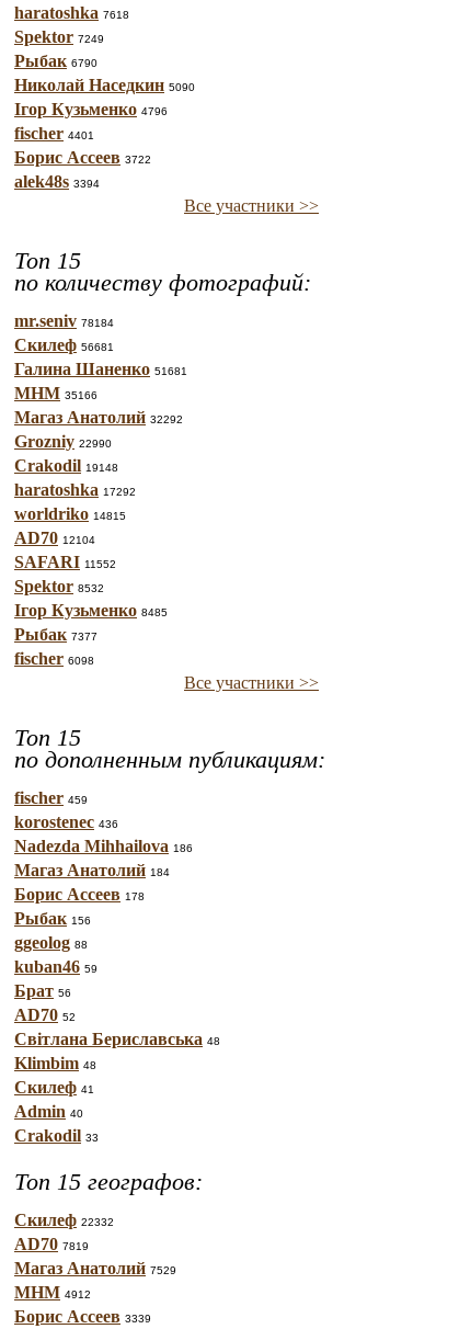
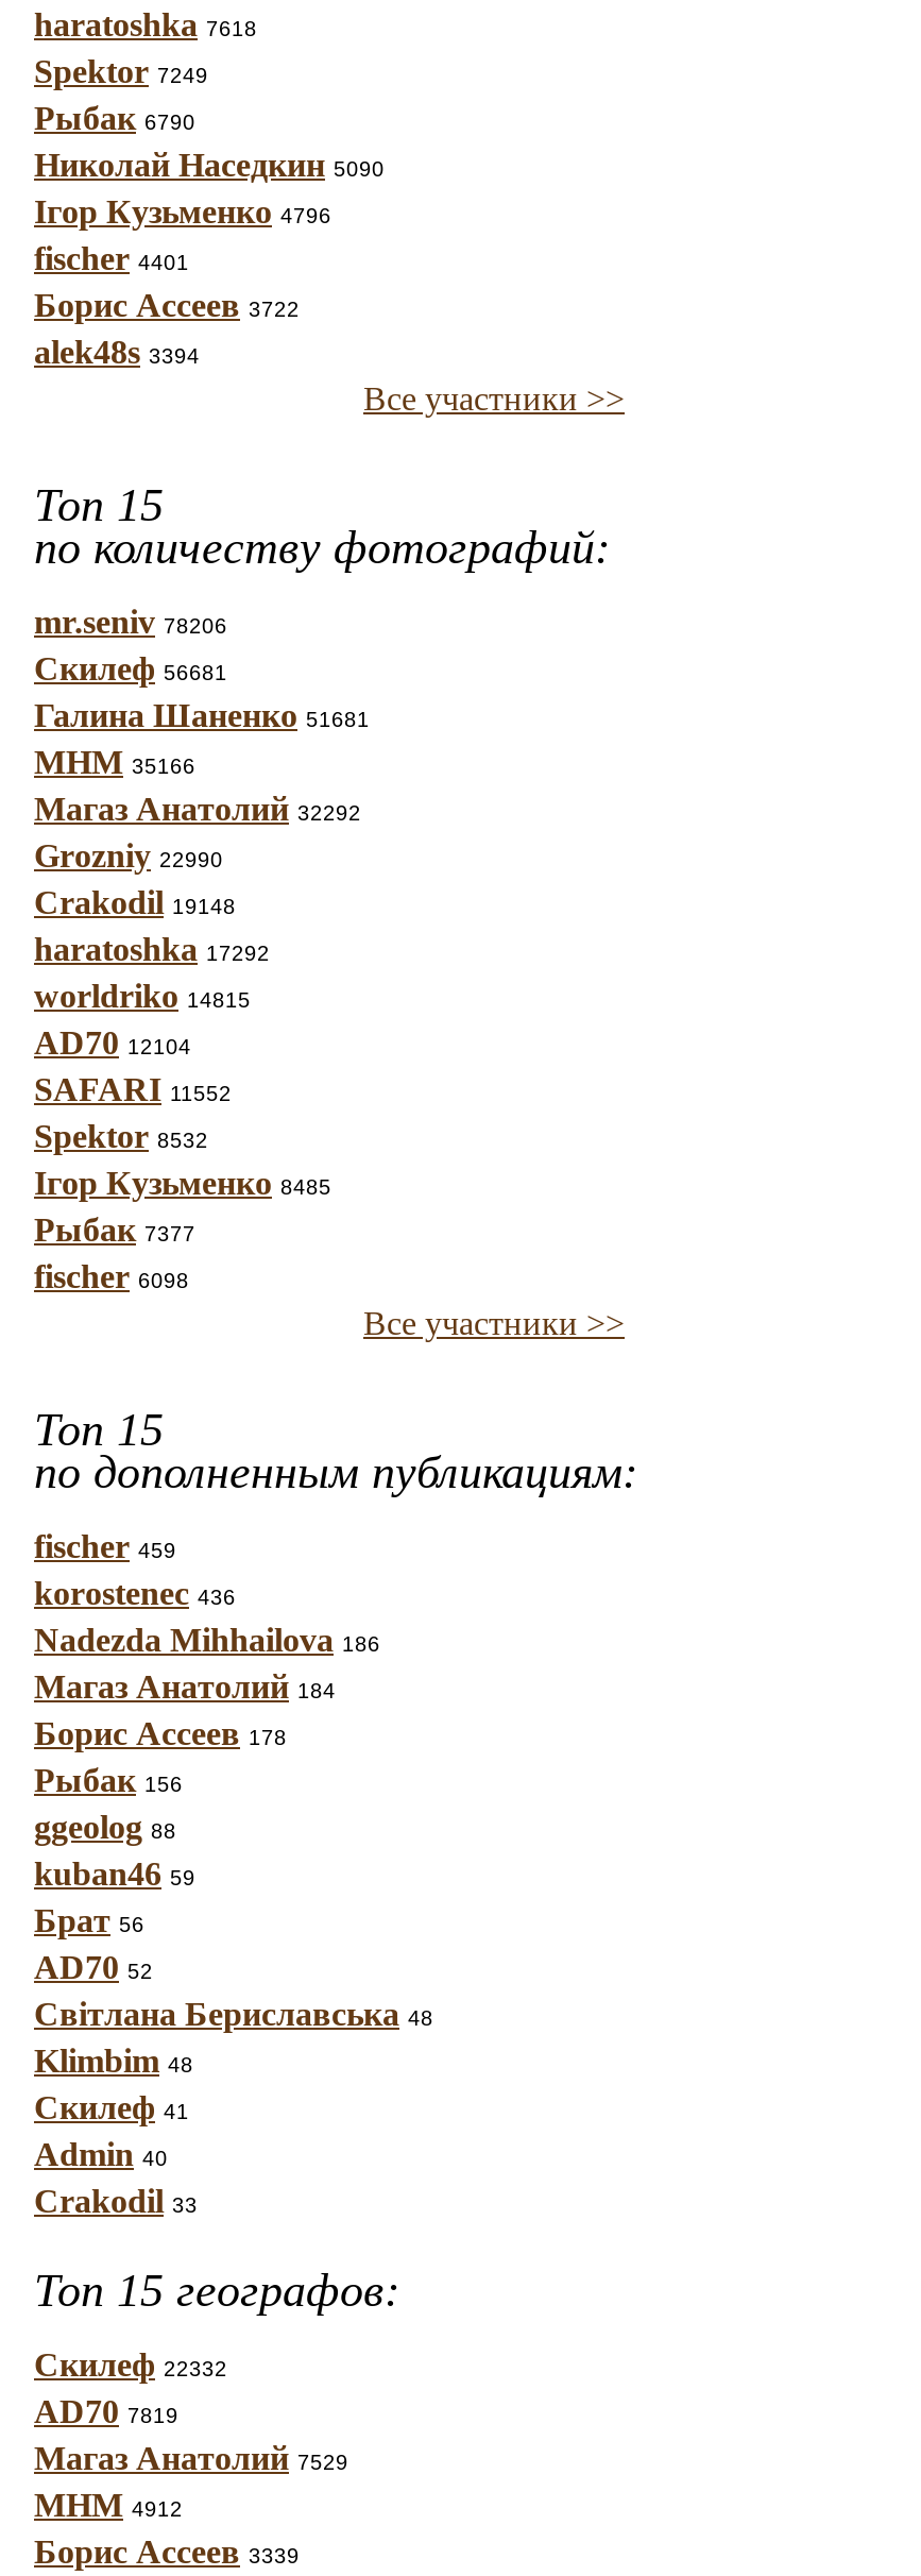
[14,311,114,330] mr.seniv 78184 -> [34,604,227,640] mr.seniv 78206

